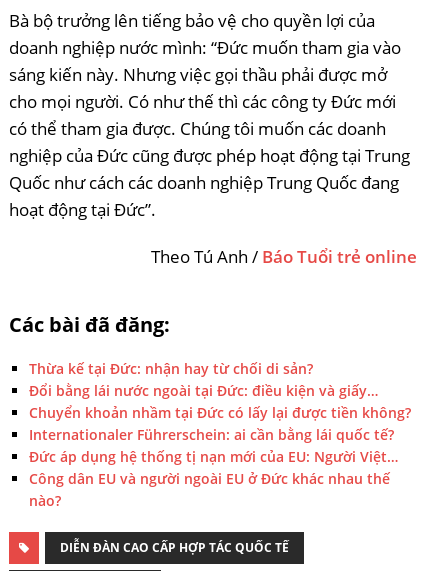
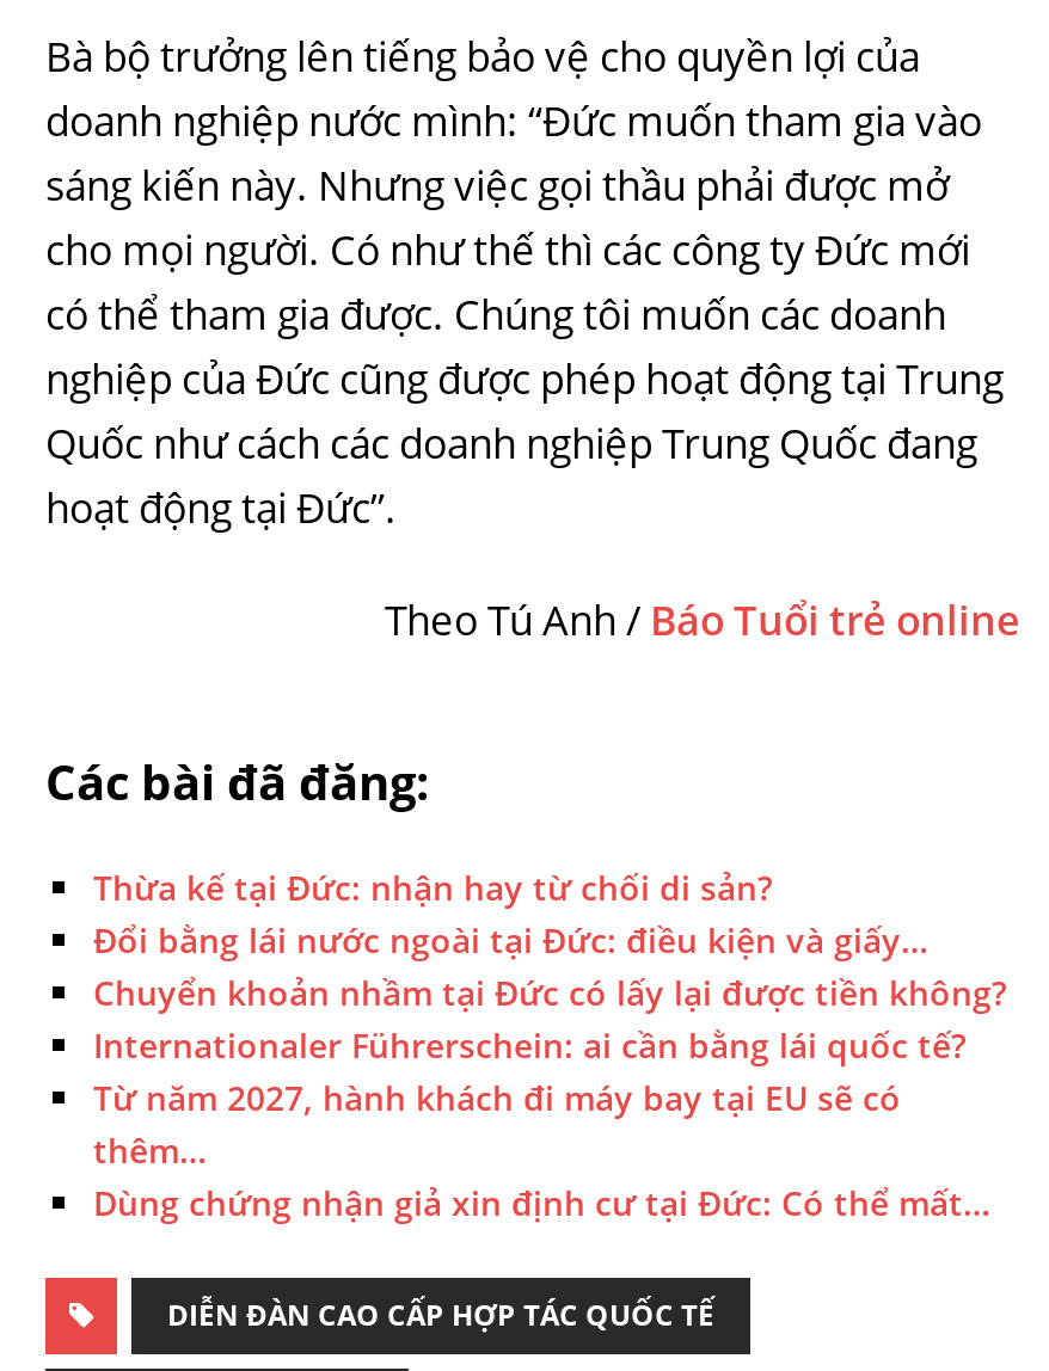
[29,447,398,510] Đức áp dụng hệ thống tị nạn mới của EU: Người Việt… | Công dân EU và người ngoài EU ở Đức khác nhau thế | nào? -> [93,1075,989,1226] Từ năm 2027, hành khách đi máy bay tại EU sẽ có | thêm… | Dùng chứng nhận giả xin định cư tại Đức: Có thể mất…

